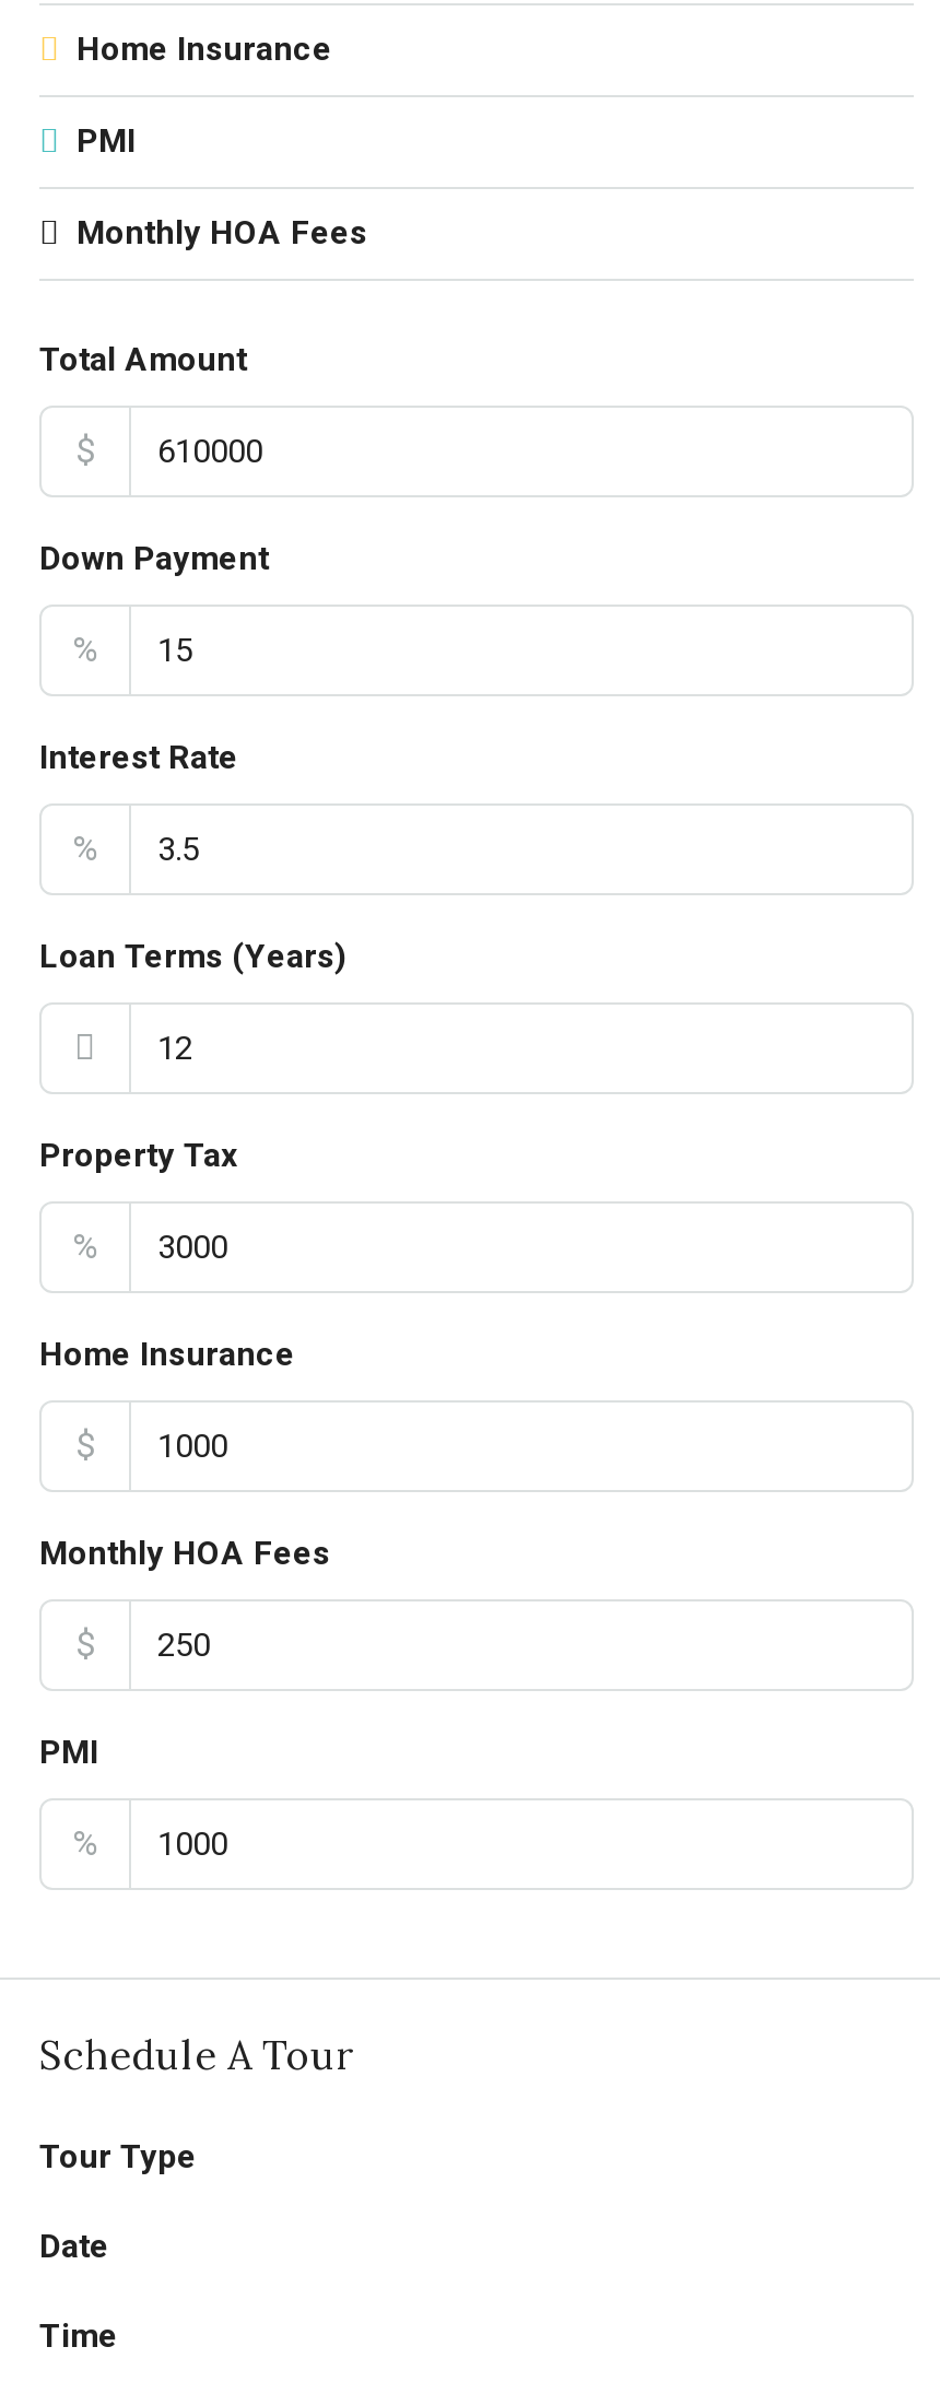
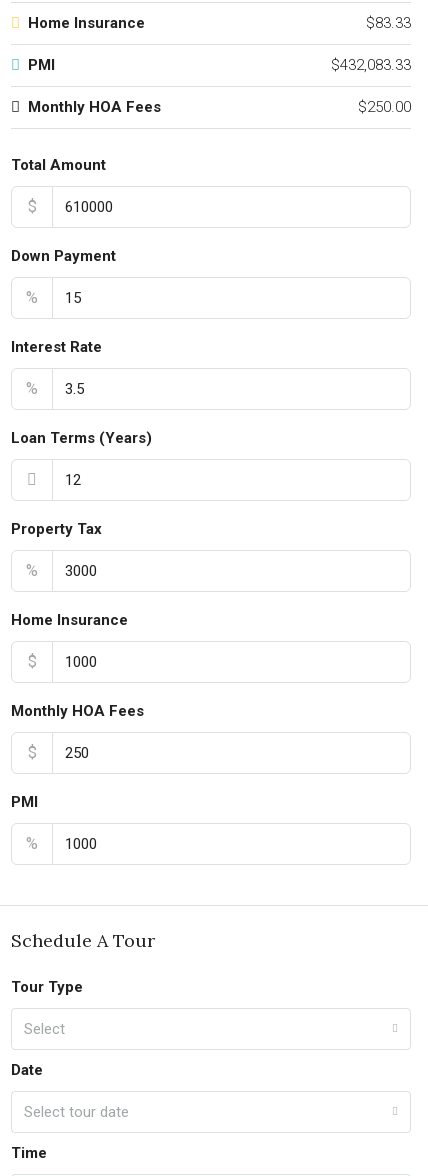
none -> [366,14,411,32] $83.33
none -> [331,56,411,74] $432,083.33
none -> [358,98,411,116] $250.00
none -> [24,1020,65,1038] Select
none -> [24,1103,129,1121] Select tour date

